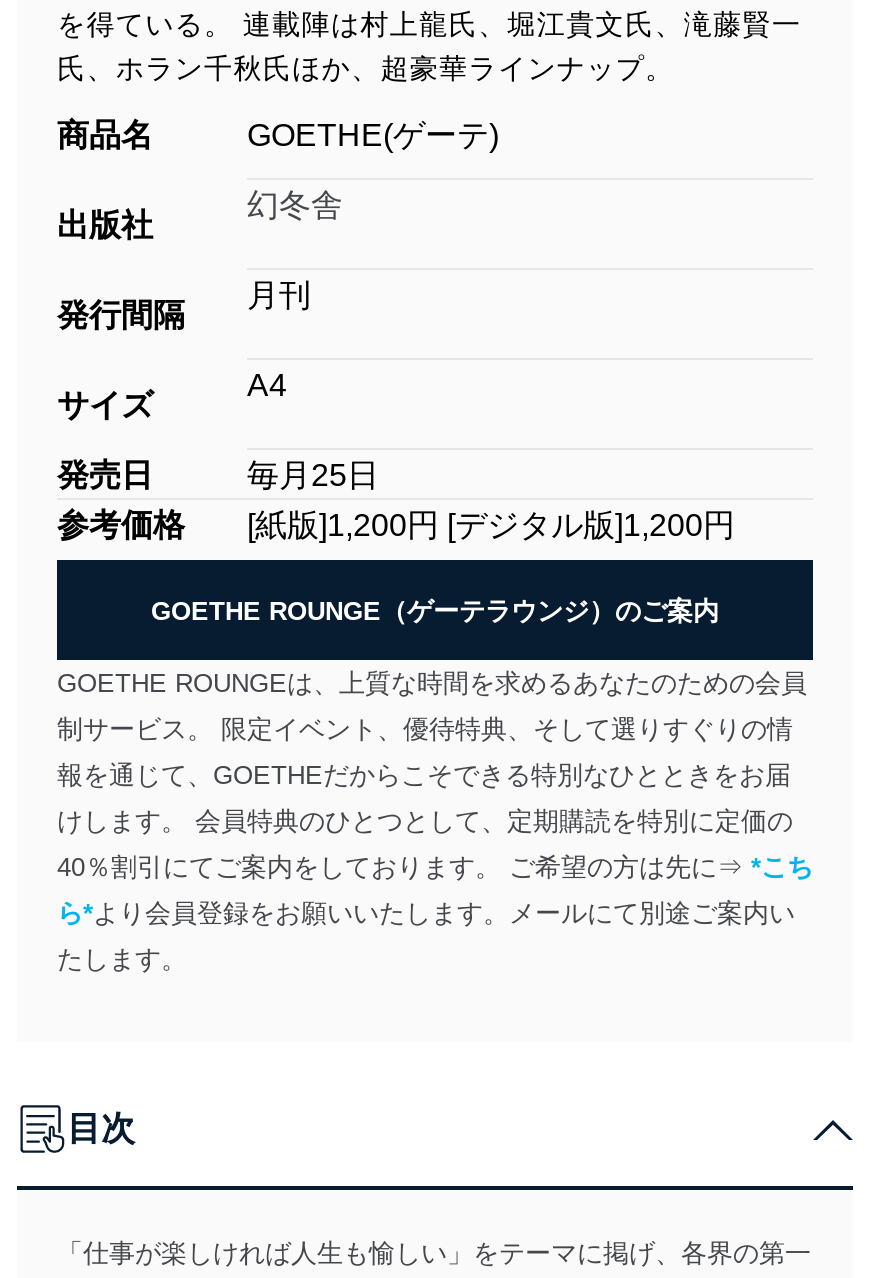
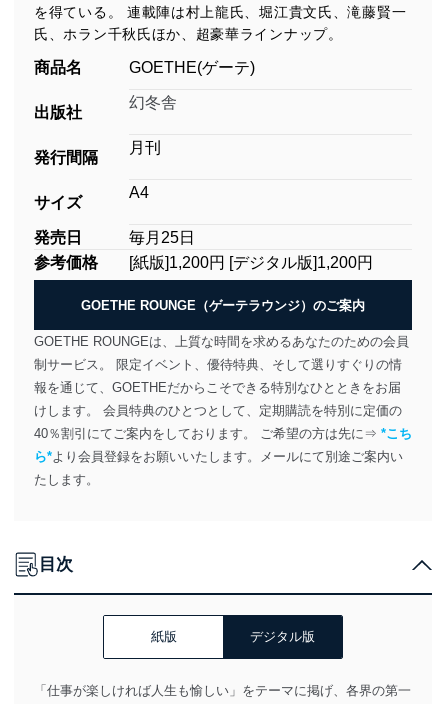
none -> [151,629,315,644] 紙版 | デジタル版

